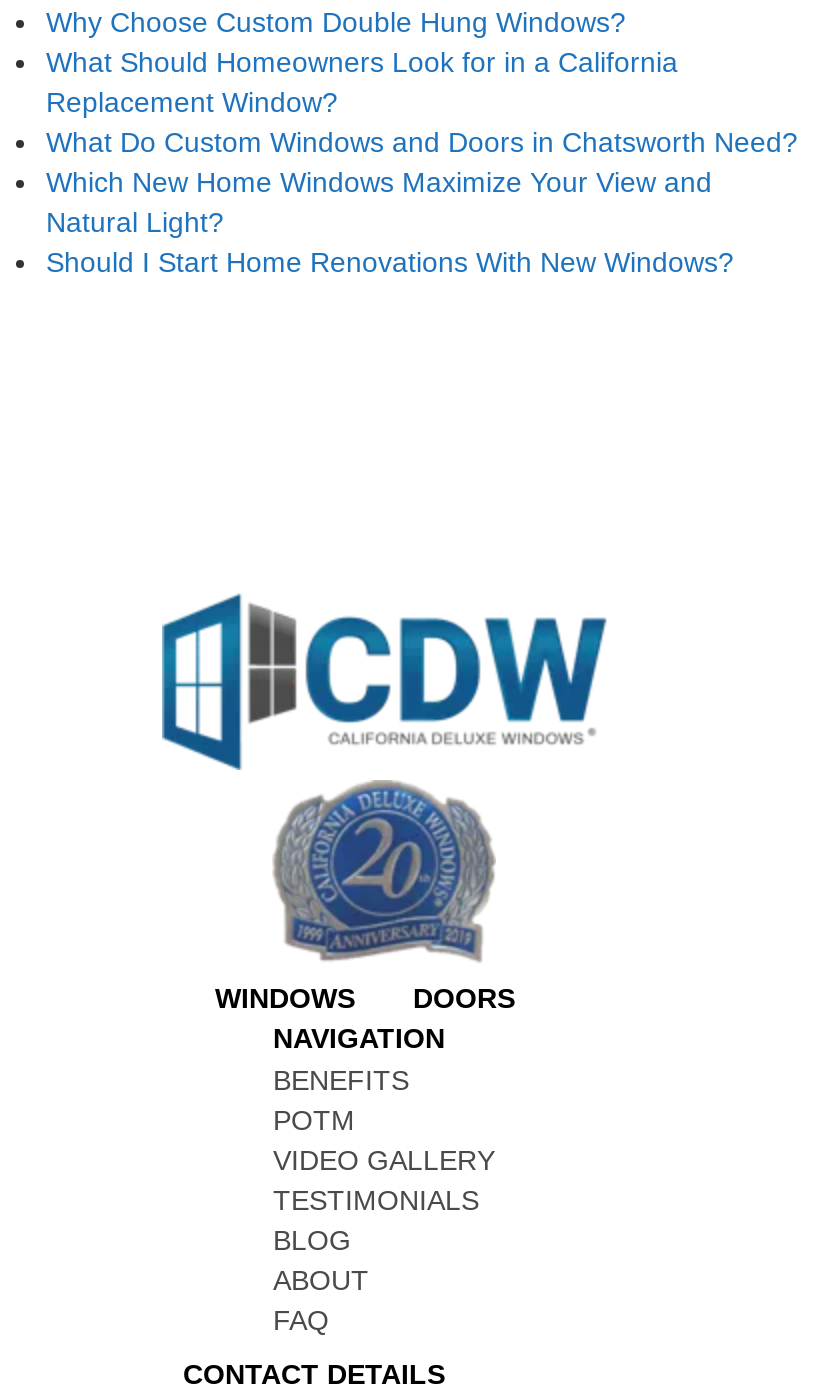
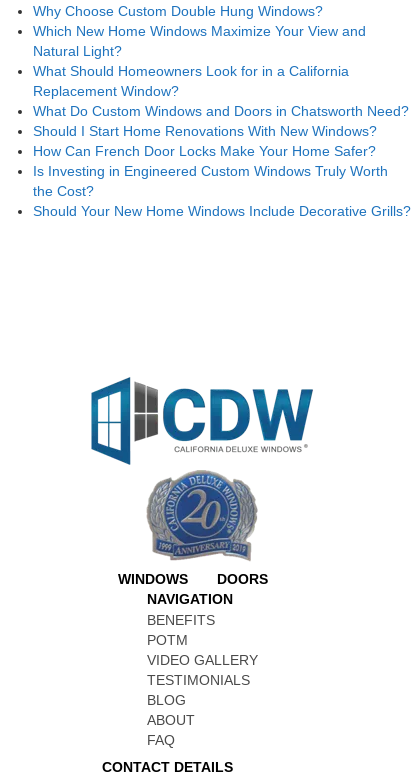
moved [46,166,712,238] -> [33,23,366,59]: Which New Home Windows Maximize Your View and | Natural Light?
none -> [33,143,411,219] How Can French Door Locks Make Your Home Safer? | Is Investing in Engineered Custom Windows Truly Worth | the Cost? | Should Your New Home Windows Include Decorative Grills?

